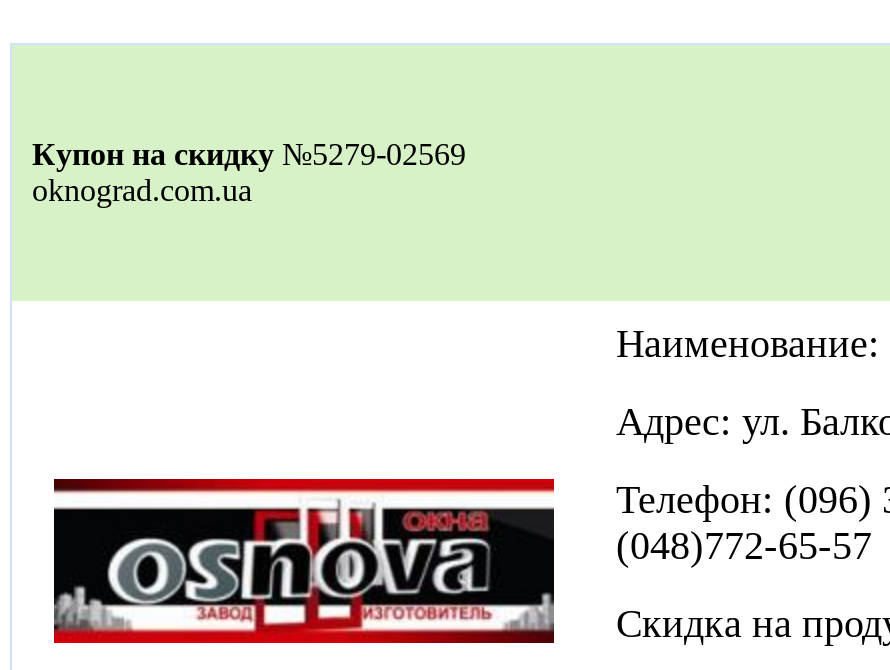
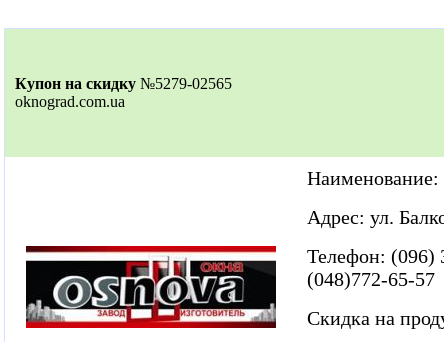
[32,137,466,171] Купон на скидку №5279-02569 -> [15,75,232,92] Купон на скидку №5279-02565

